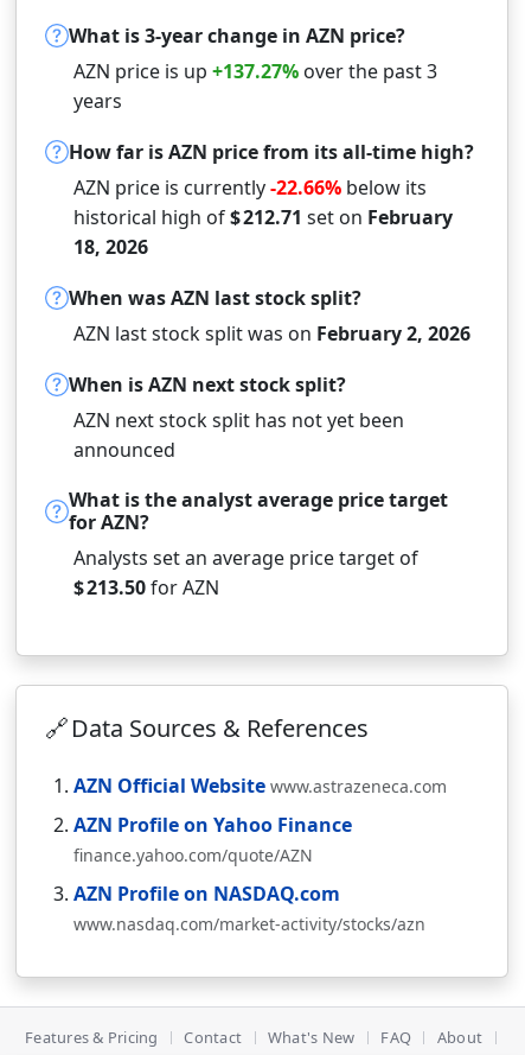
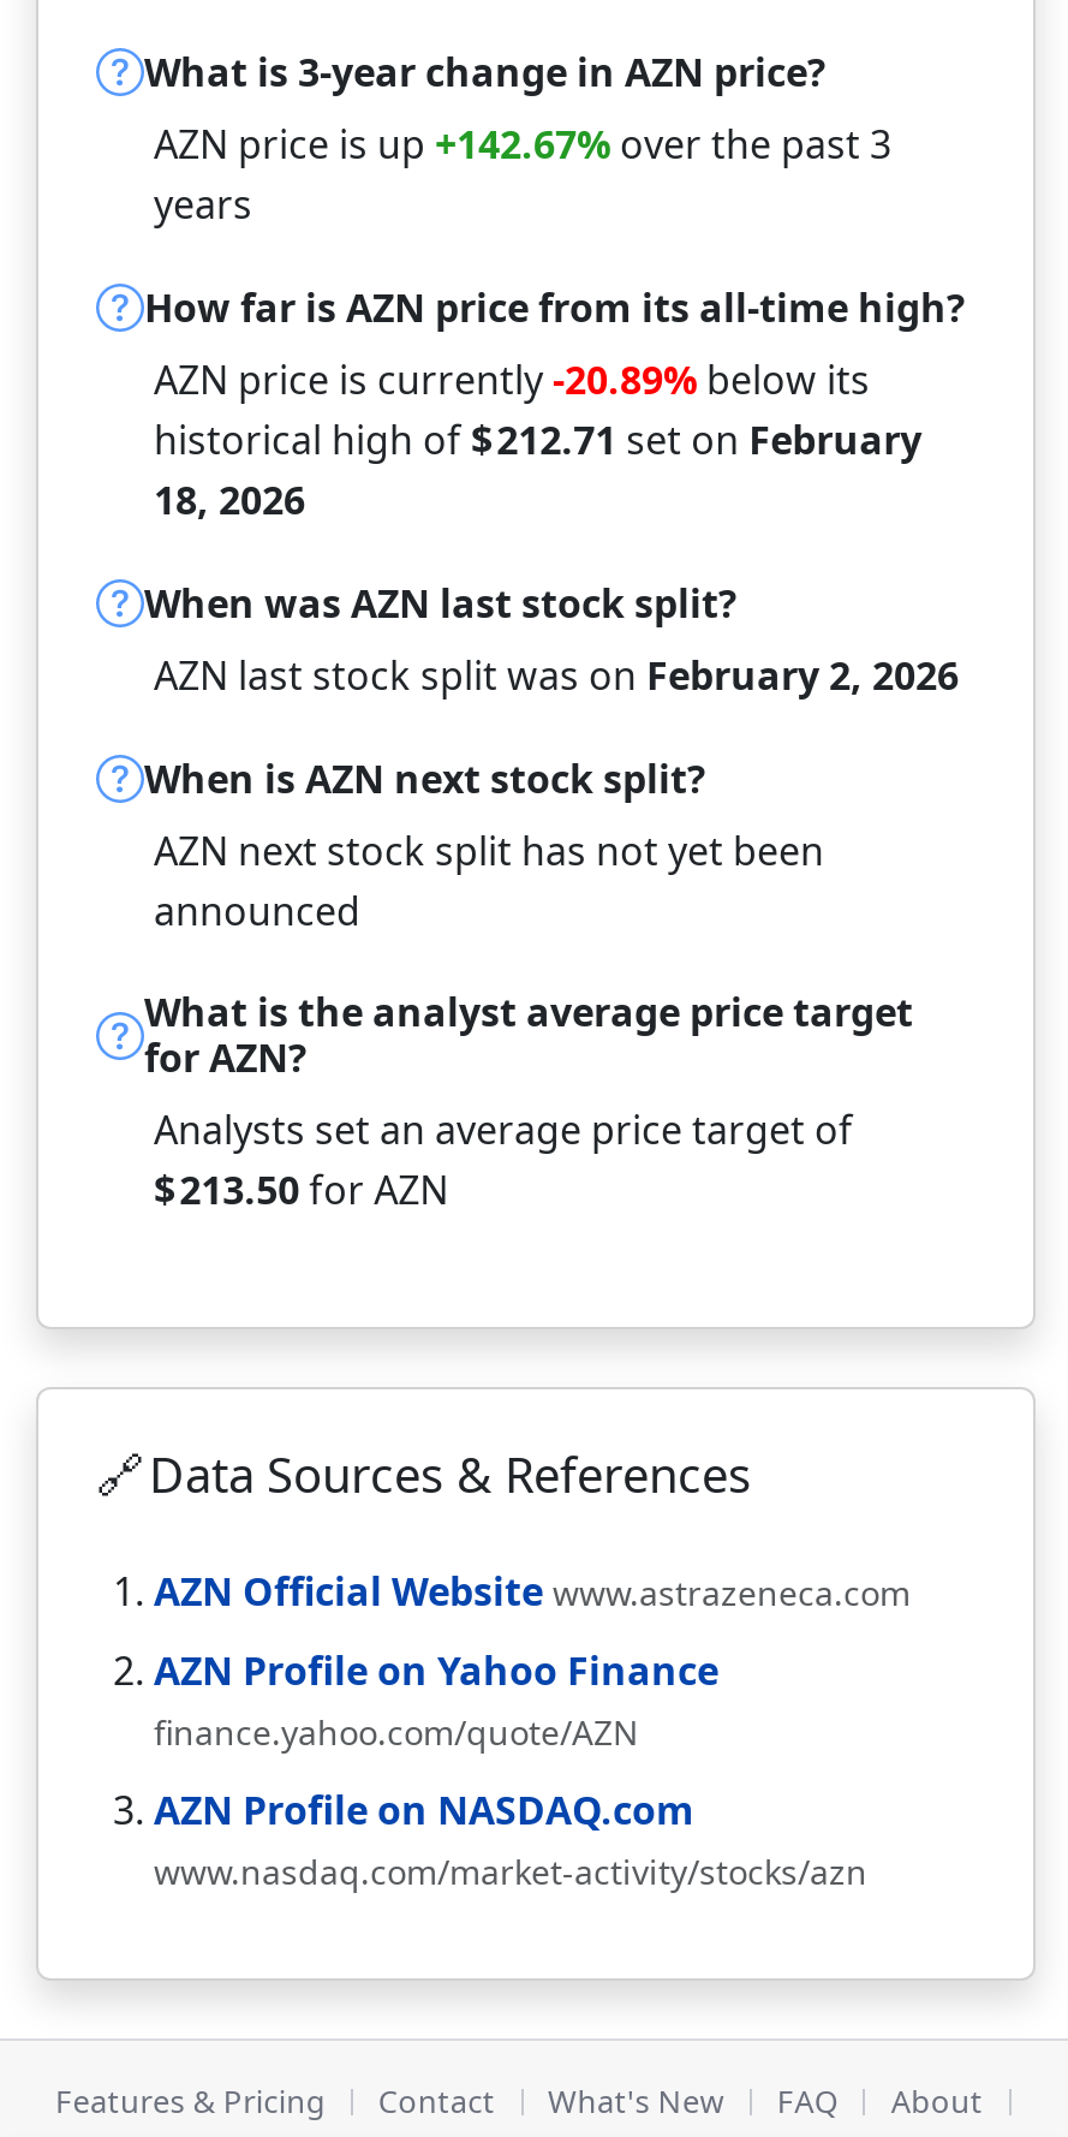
[73,58,437,84] AZN price is up +137.27% over the past 3 -> [154,118,891,171] AZN price is up +142.67% over the past 3
[73,174,427,201] AZN price is currently -22.66% below its -> [154,353,870,406] AZN price is currently -20.89% below its

